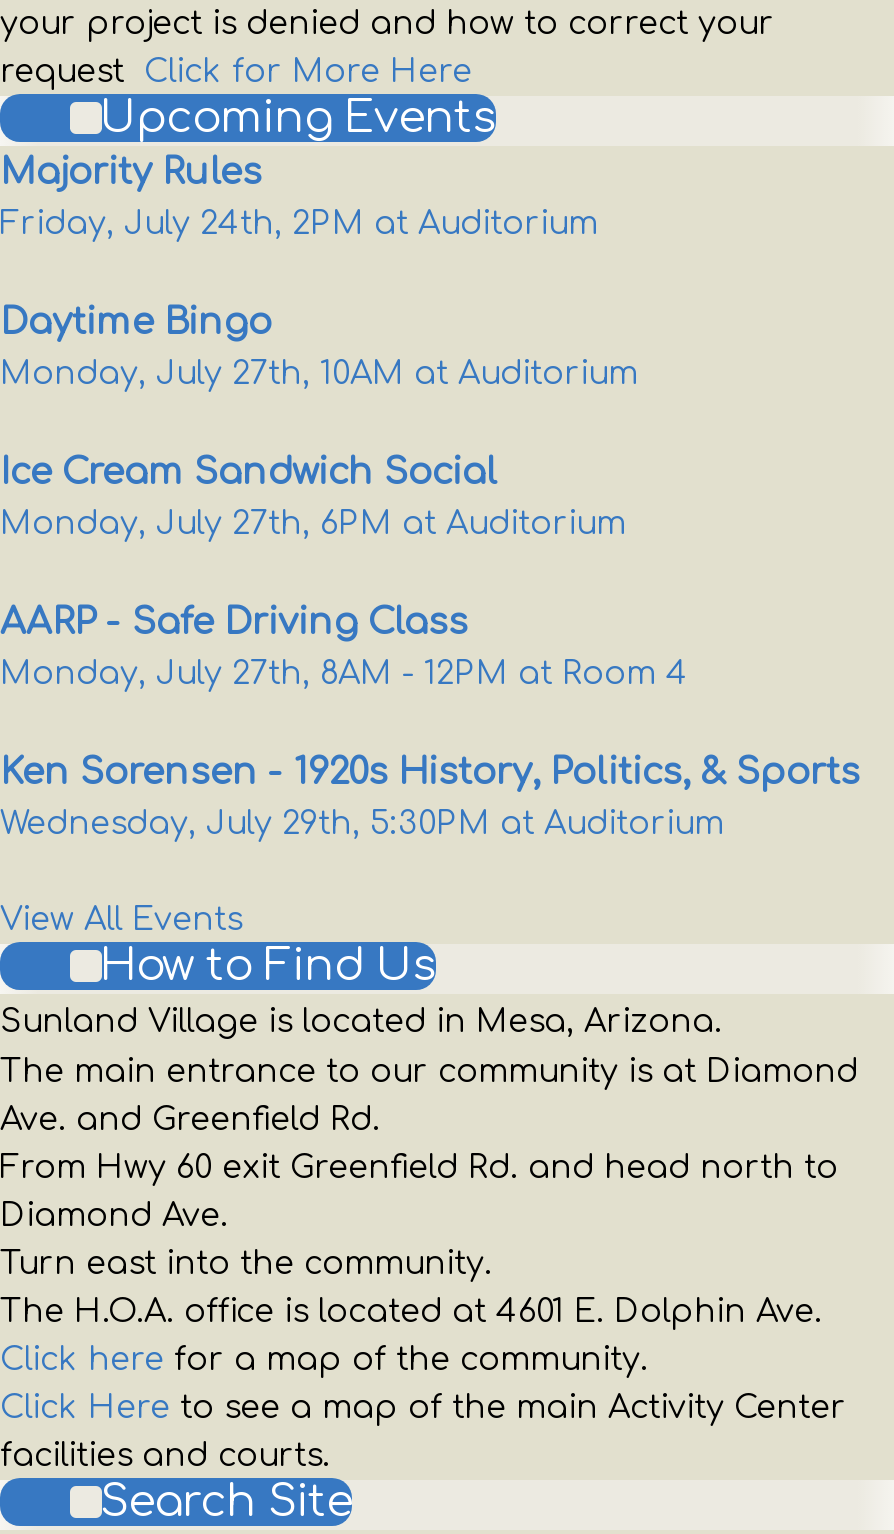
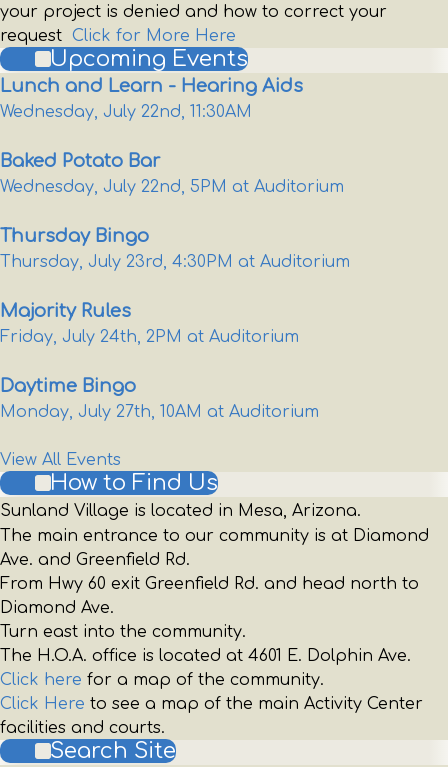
none -> [0,76,350,271] Lunch and Learn - Hearing Aids | Wednesday, July 22nd, 11:30AM | Baked Potato Bar | Wednesday, July 22nd, 5PM at Auditorium | Thursday Bingo | Thursday, July 23rd, 4:30PM at Auditorium
moved [0,152,638,392] -> [0,301,319,421]: Majority Rules | Friday, July 24th, 2PM at Auditorium | Daytime Bingo | Monday, July 27th, 10AM at Auditorium
[0,452,860,842] Ice Cream Sandwich Social | Monday, July 27th, 6PM at Auditorium | AARP - Safe Driving Class | Monday, July 27th, 8AM - 12PM at Room 4 | Ken Sorensen - 1920s History, Politics, & Sports | Wednesday, July 29th, 5:30PM at Auditorium -> none

